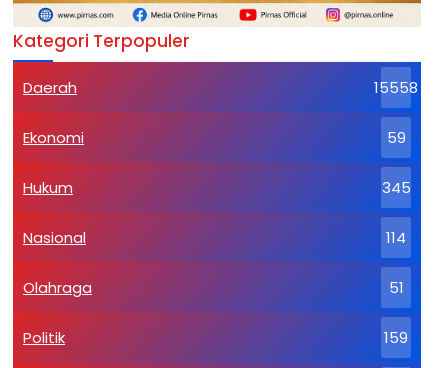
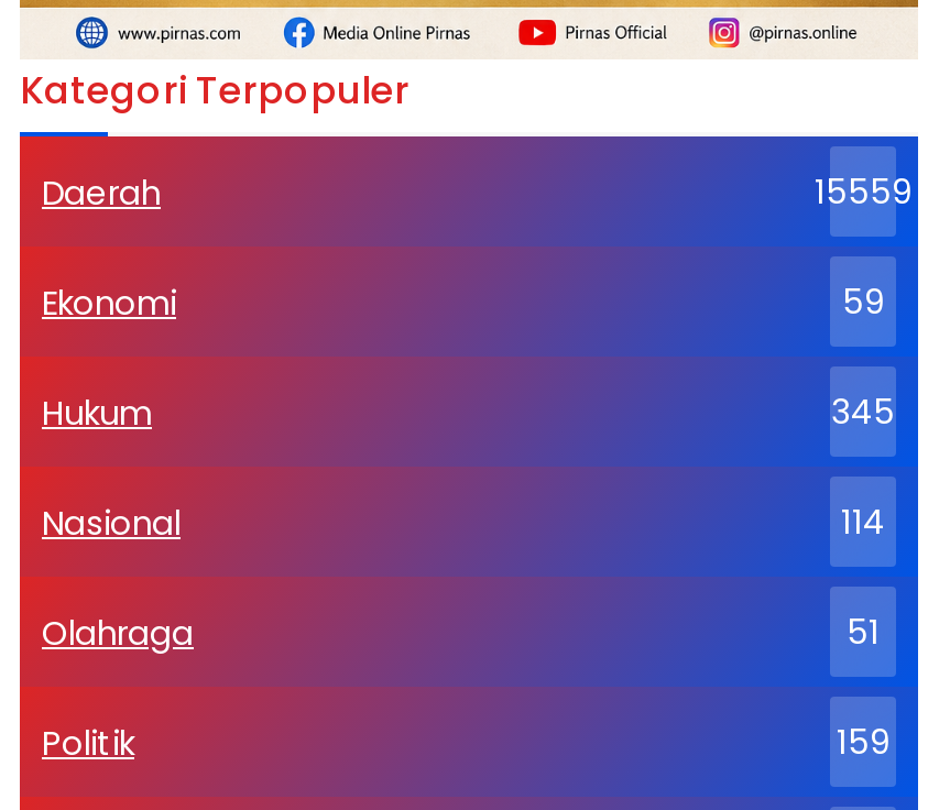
[374,77,418,98] 15558 -> [815,169,911,216] 15559

